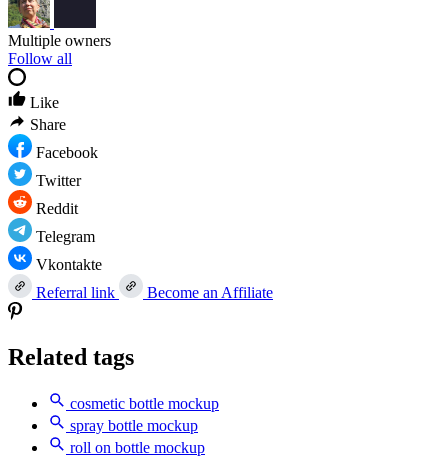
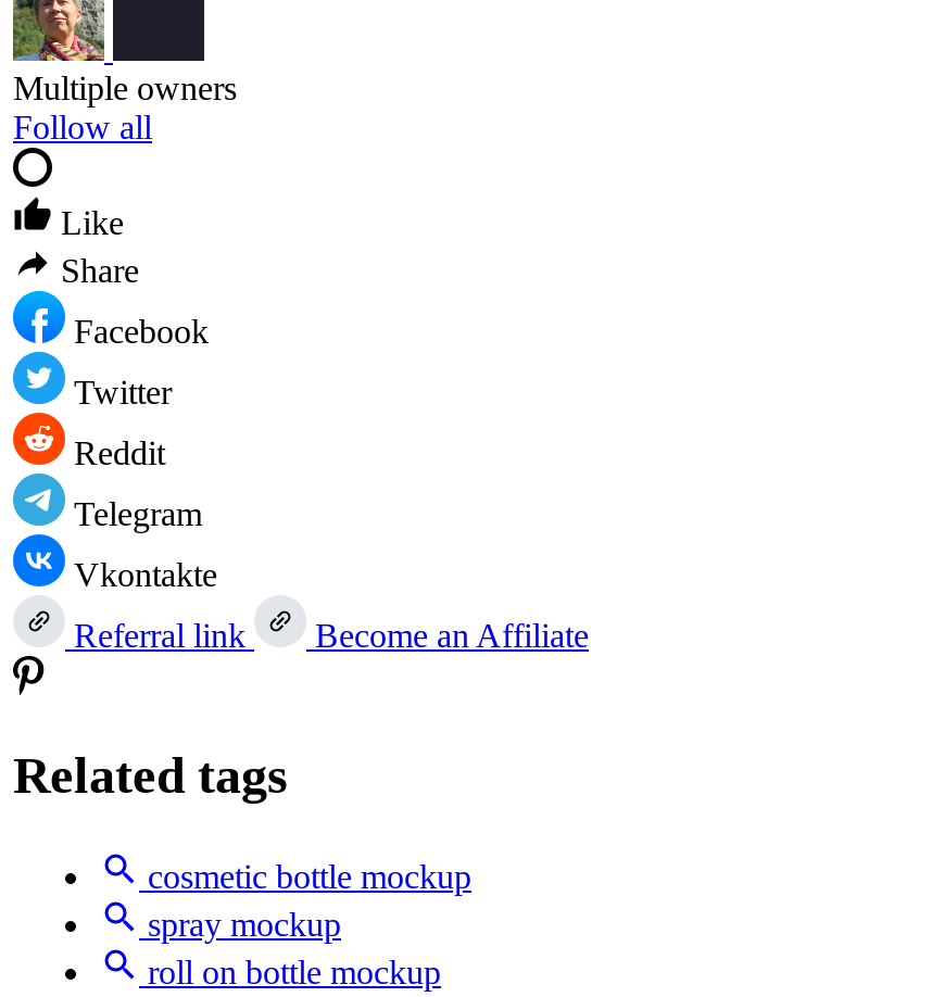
[66,417,198,434] spray bottle mockup -> [139,905,341,942] spray mockup

